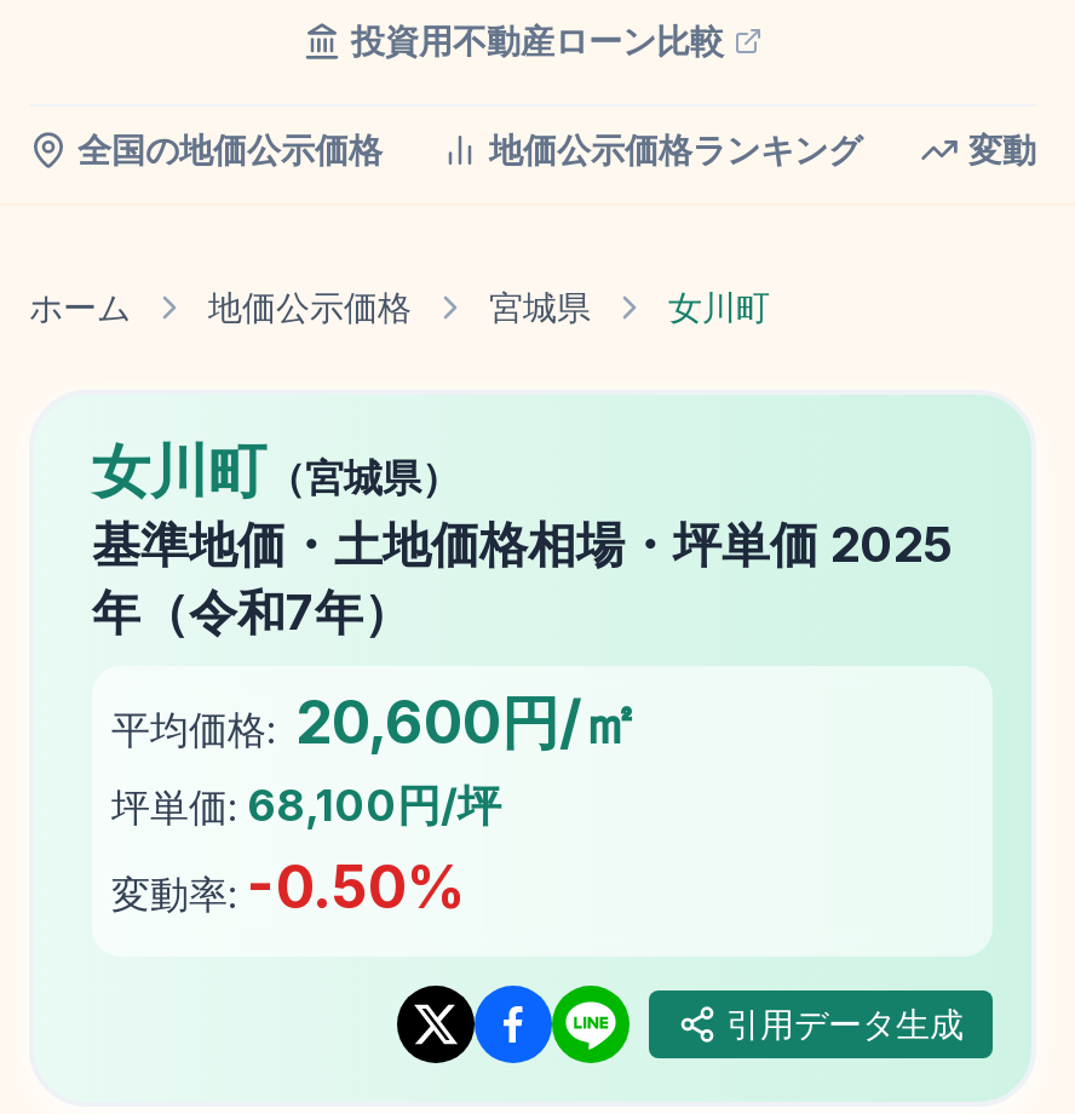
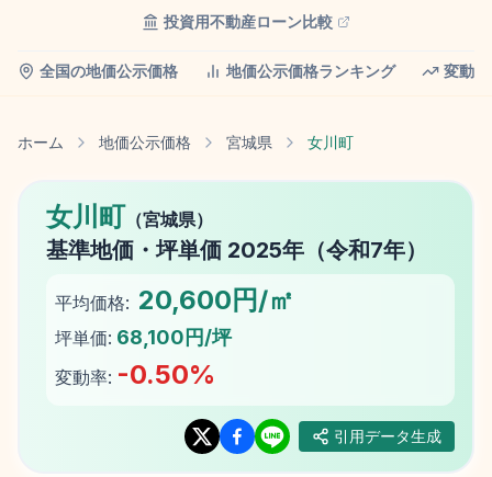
[92,516,952,642] 基準地価・土地価格相場・坪単価2025 | 年（令和7年） -> [46,237,427,263] 基準地価・坪単価2025年（令和7年）

